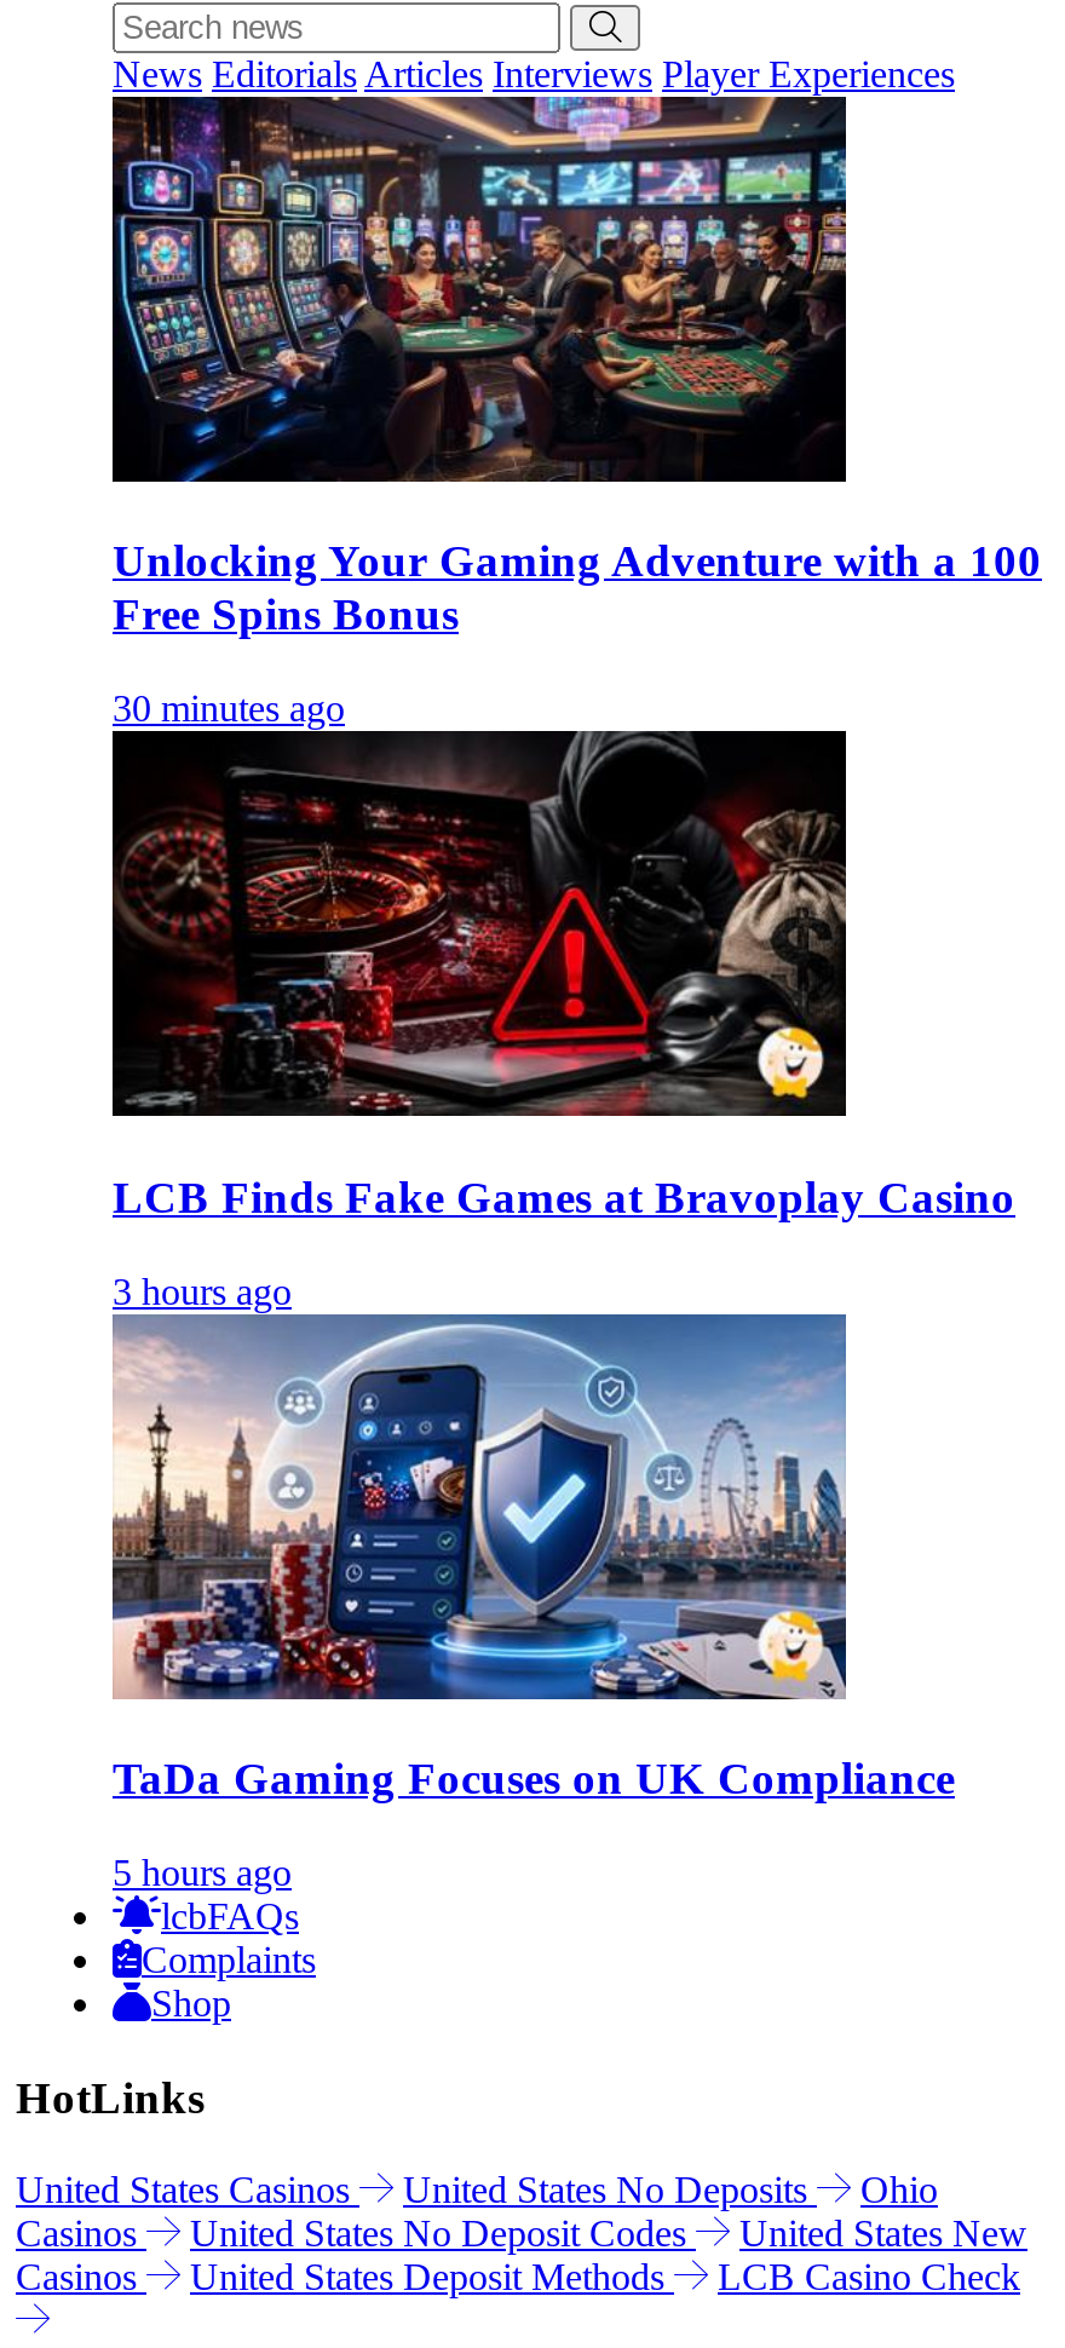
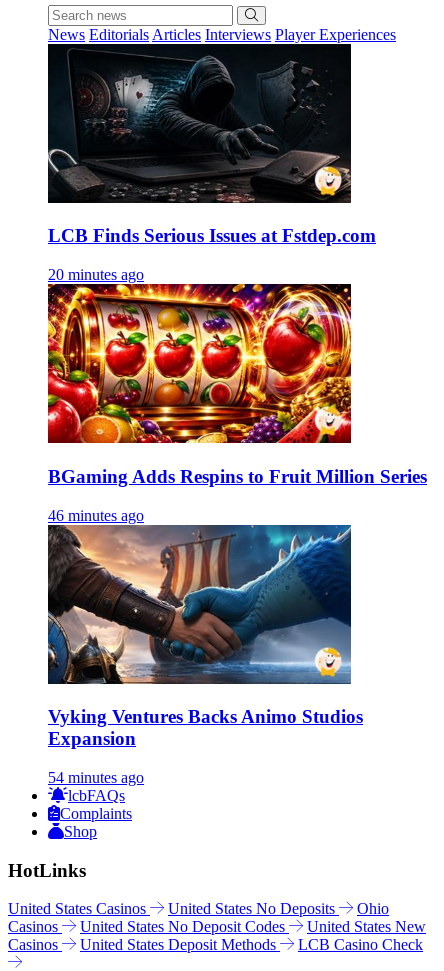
[113,99,1042,640] [image] | Unlocking Your Gaming Adventure with a 100 | Free Spins Bonus -> [48,45,376,246] [image] | LCB Finds Serious Issues at Fstdep.com
[110,678,848,1099] [image] | 30 minutes ago -> [47,266,352,458] [image] | 20 minutes ago
[113,1171,1015,1222] LCB Finds Fake Games at Bravoplay Casino -> [48,466,427,487] BGaming Adds Respins to Fruit Million Series
[110,1261,955,1804] [image] | TaDa Gaming Focuses on UK Compliance -> [47,524,363,749] [image] | Vyking Ventures Backs Animo Studios | Expansion
[113,1270,292,1311] 3 hours ago -> [48,507,144,524] 46 minutes ago
[113,1852,292,1893] 5 hours ago -> [48,769,144,786] 54 minutes ago

